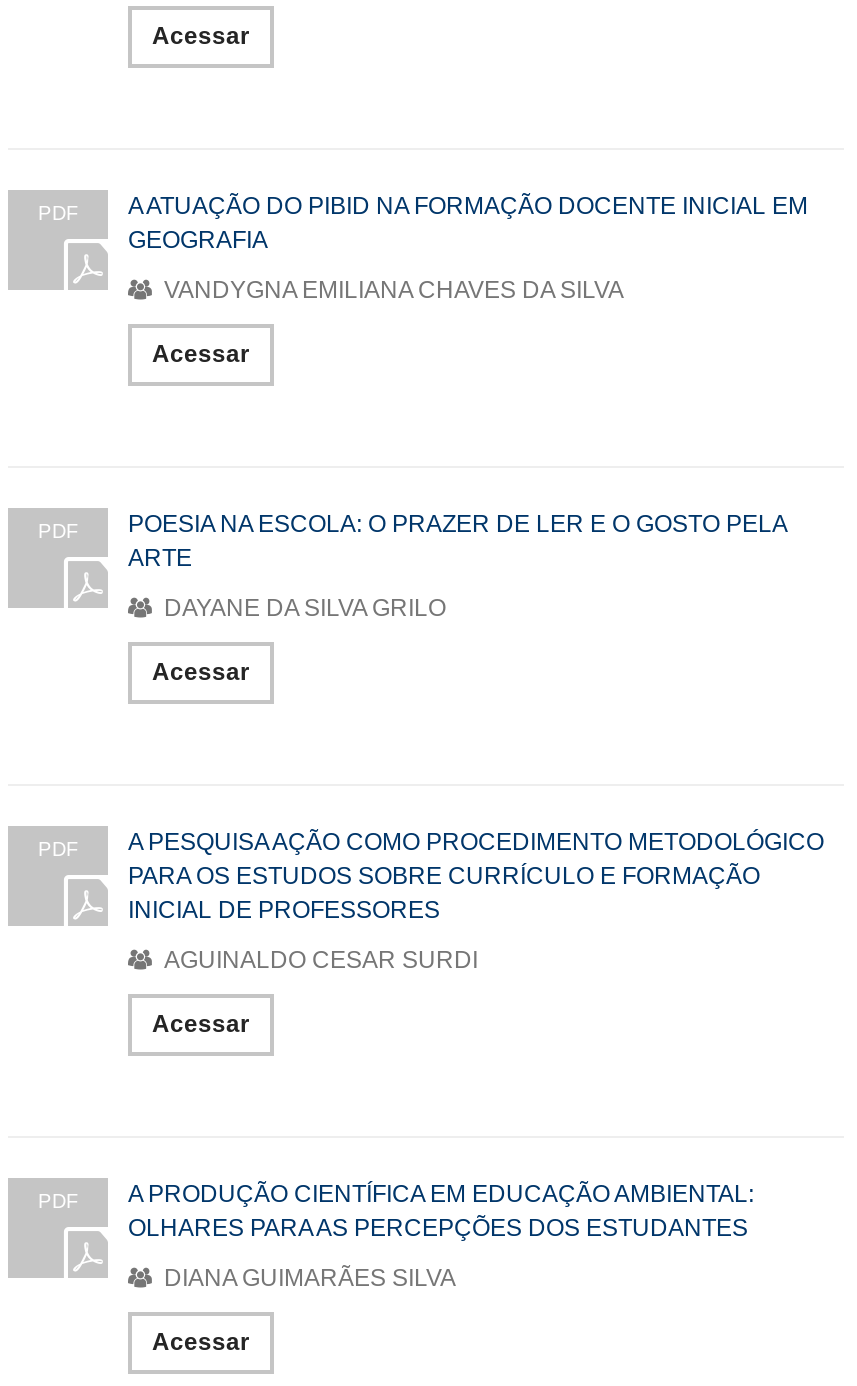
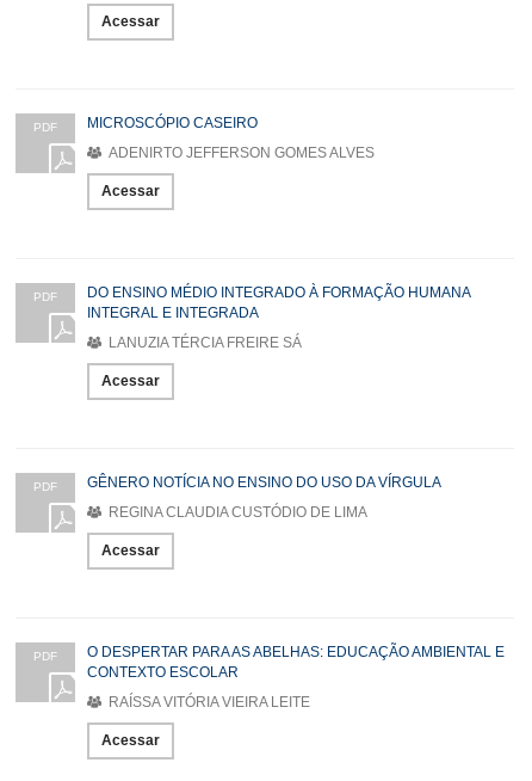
[128,192,808,254] A ATUAÇÃO DO PIBID NA FORMAÇÃO DOCENTE INICIAL EM | GEOGRAFIA -> [87,115,258,131] MICROSCÓPIO CASEIRO
[158,276,624,304] VANDYGNA EMILIANA CHAVES DA SILVA -> [105,144,375,161] ADENIRTO JEFFERSON GOMES ALVES
[128,510,786,572] POESIA NA ESCOLA: O PRAZER DE LER E O GOSTO PELA | ARTE -> [87,284,470,321] DO ENSINO MÉDIO INTEGRADO À FORMAÇÃO HUMANA | INTEGRAL E INTEGRADA
[158,594,446,622] DAYANE DA SILVA GRILO -> [105,334,302,351] LANUZIA TÉRCIA FREIRE SÁ
[128,828,824,924] A PESQUISA AÇÃO COMO PROCEDIMENTO METODOLÓGICO | PARA OS ESTUDOS SOBRE CURRÍCULO E FORMAÇÃO | INICIAL DE PROFESSORES -> [87,474,441,491] GÊNERO NOTÍCIA NO ENSINO DO USO DA VÍRGULA
[158,946,478,974] AGUINALDO CESAR SURDI -> [105,504,367,521] REGINA CLAUDIA CUSTÓDIO DE LIMA
[128,1180,754,1242] A PRODUÇÃO CIENTÍFICA EM EDUCAÇÃO AMBIENTAL: | OLHARES PARA AS PERCEPÇÕES DOS ESTUDANTES -> [87,644,505,681] O DESPERTAR PARA AS ABELHAS: EDUCAÇÃO AMBIENTAL E | CONTEXTO ESCOLAR
[158,1264,456,1292] DIANA GUIMARÃES SILVA -> [105,694,310,710] RAÍSSA VITÓRIA VIEIRA LEITE

